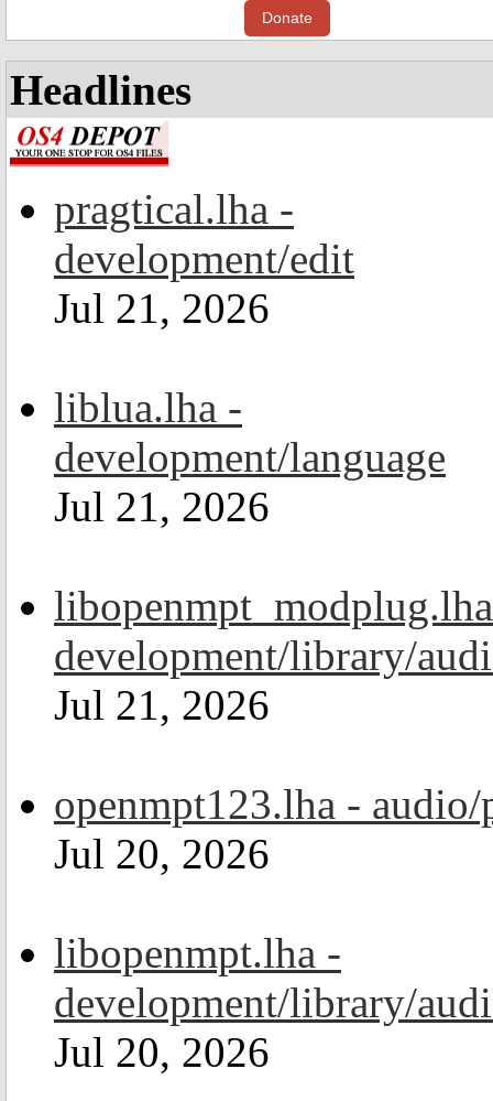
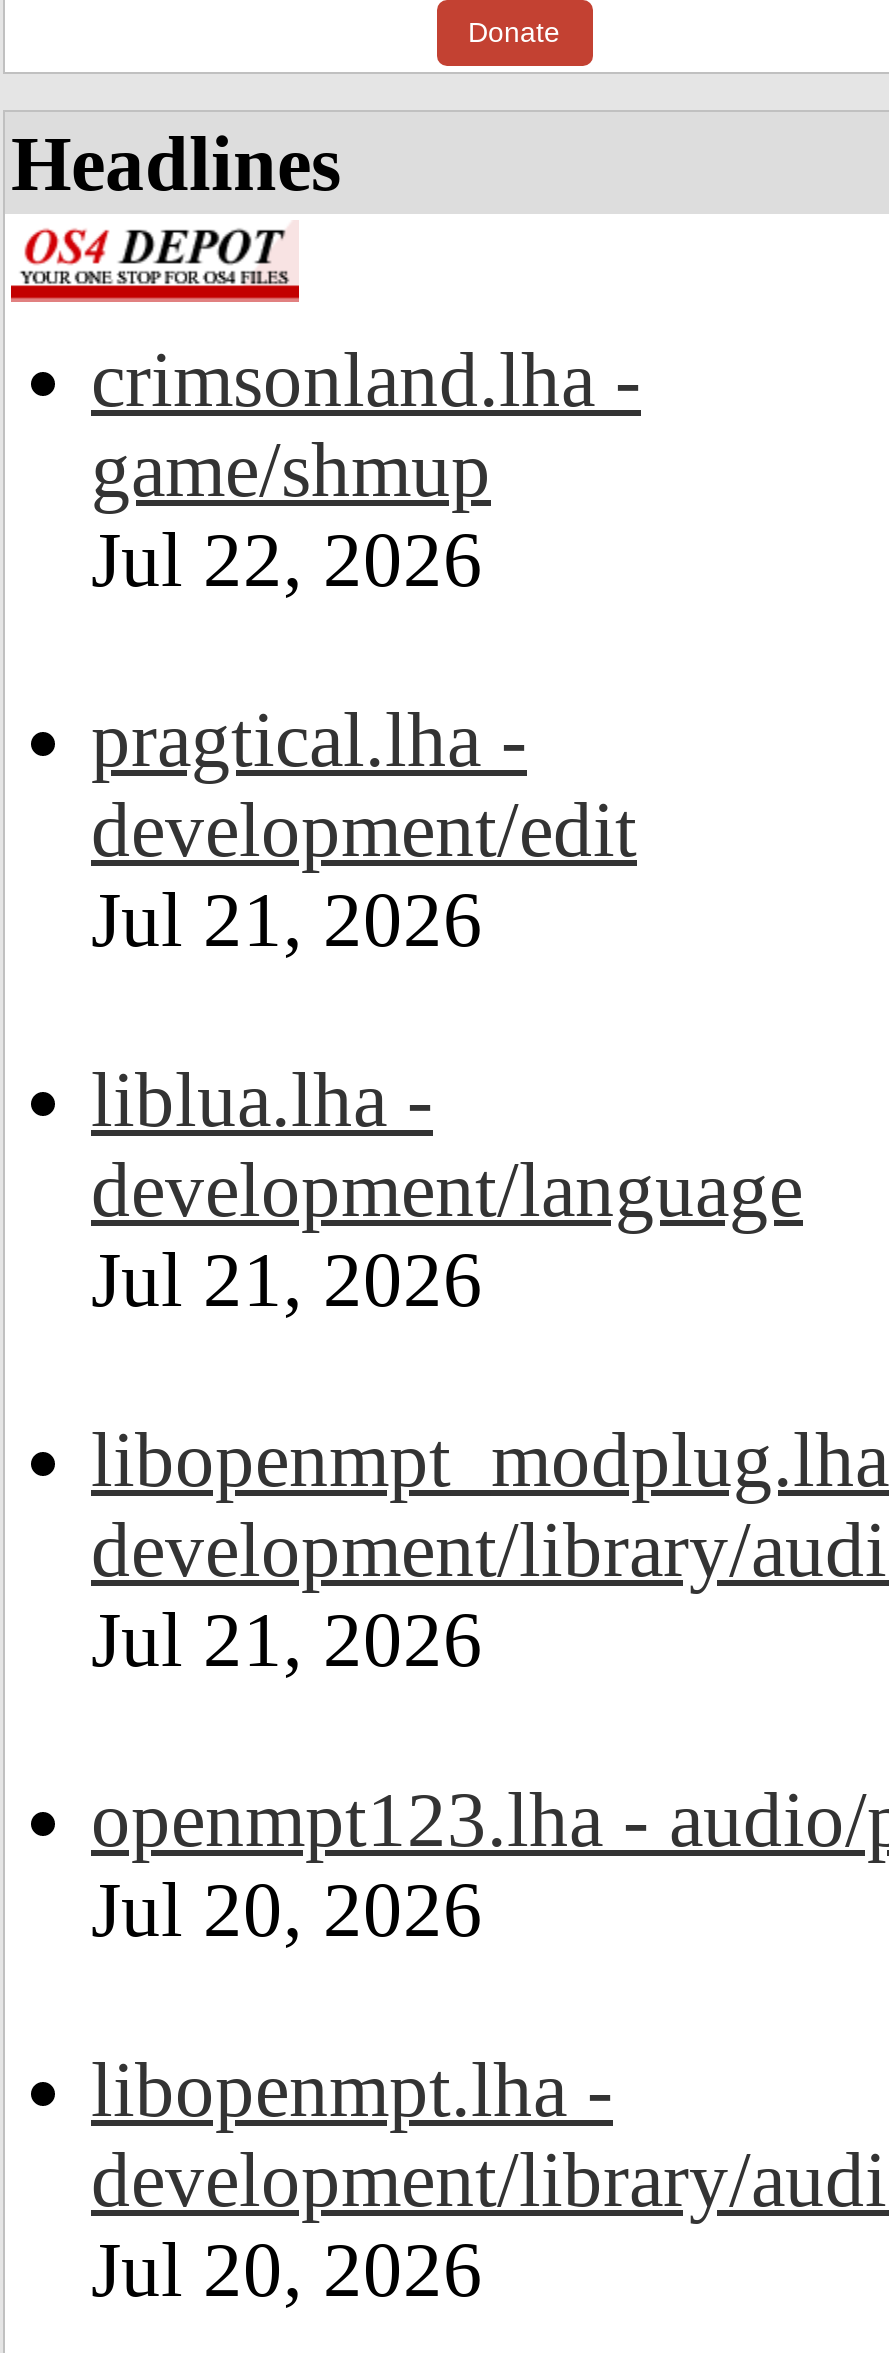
none -> [91,336,641,602] crimsonland.lha - | game/shmup | Jul 22, 2026

